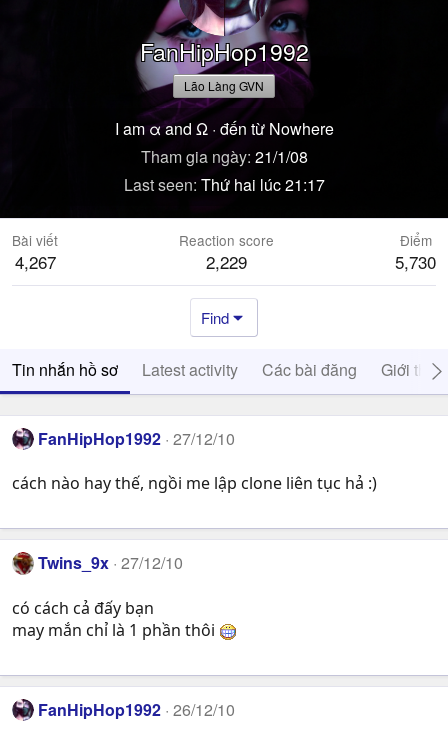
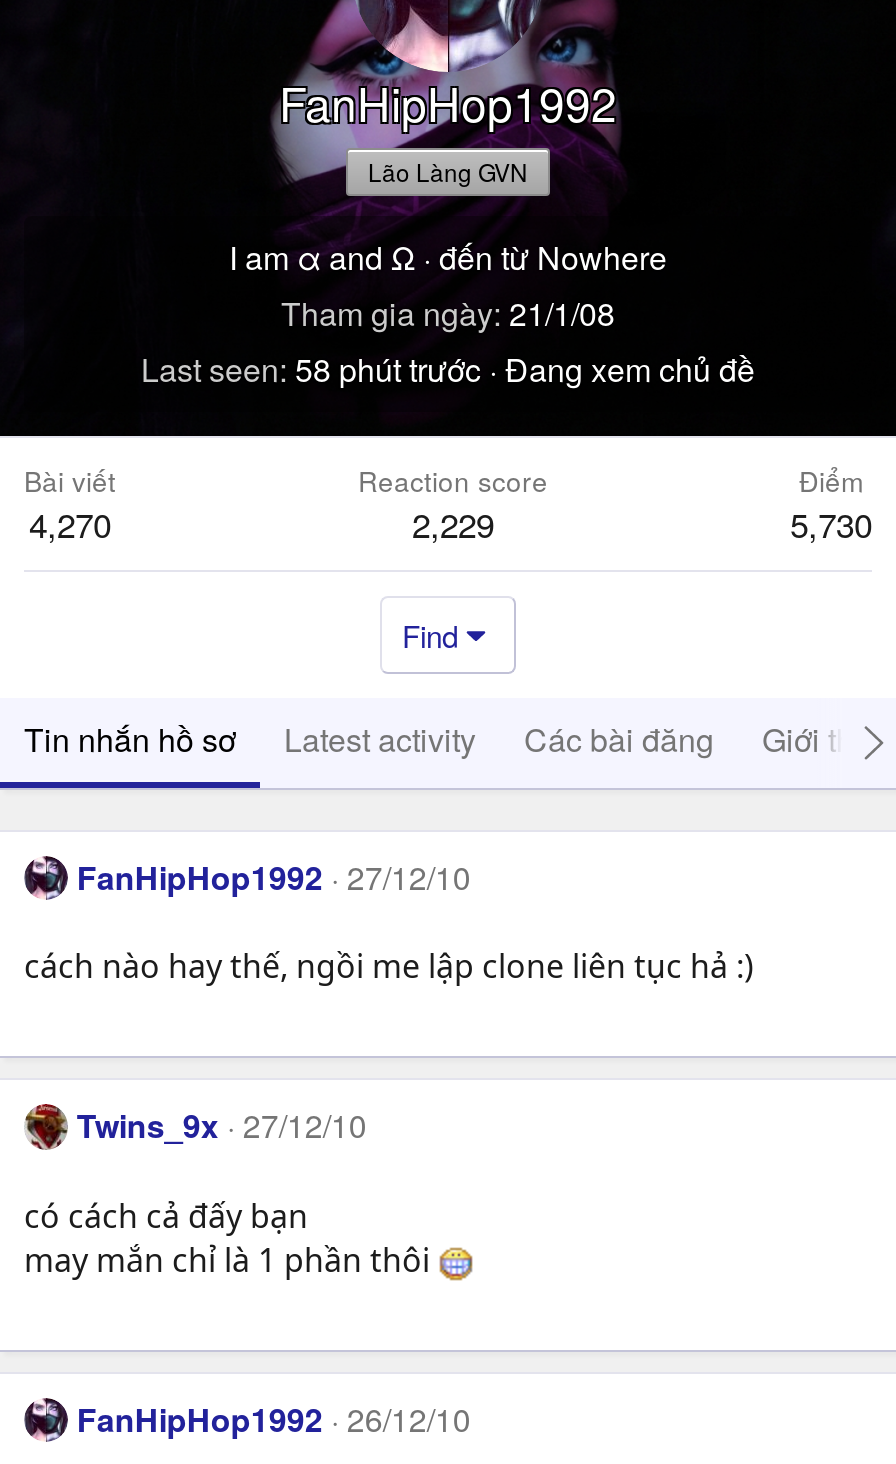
[123,173,324,196] Last seen Thứ hai lúc 21:17 -> [141,346,755,392] Last seen 58 phút trước · Đang xem chủ đề
[14,249,55,274] 4,267 -> [29,498,111,548] 4,270

